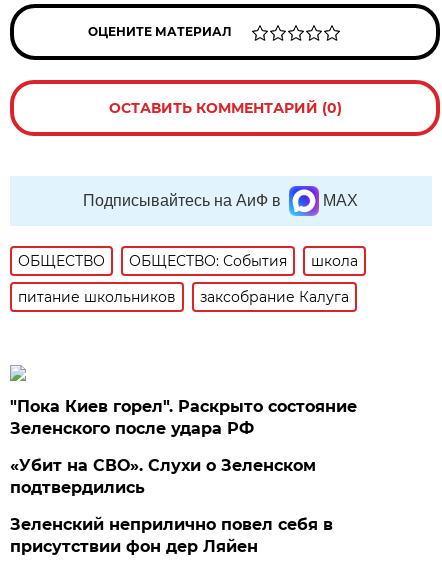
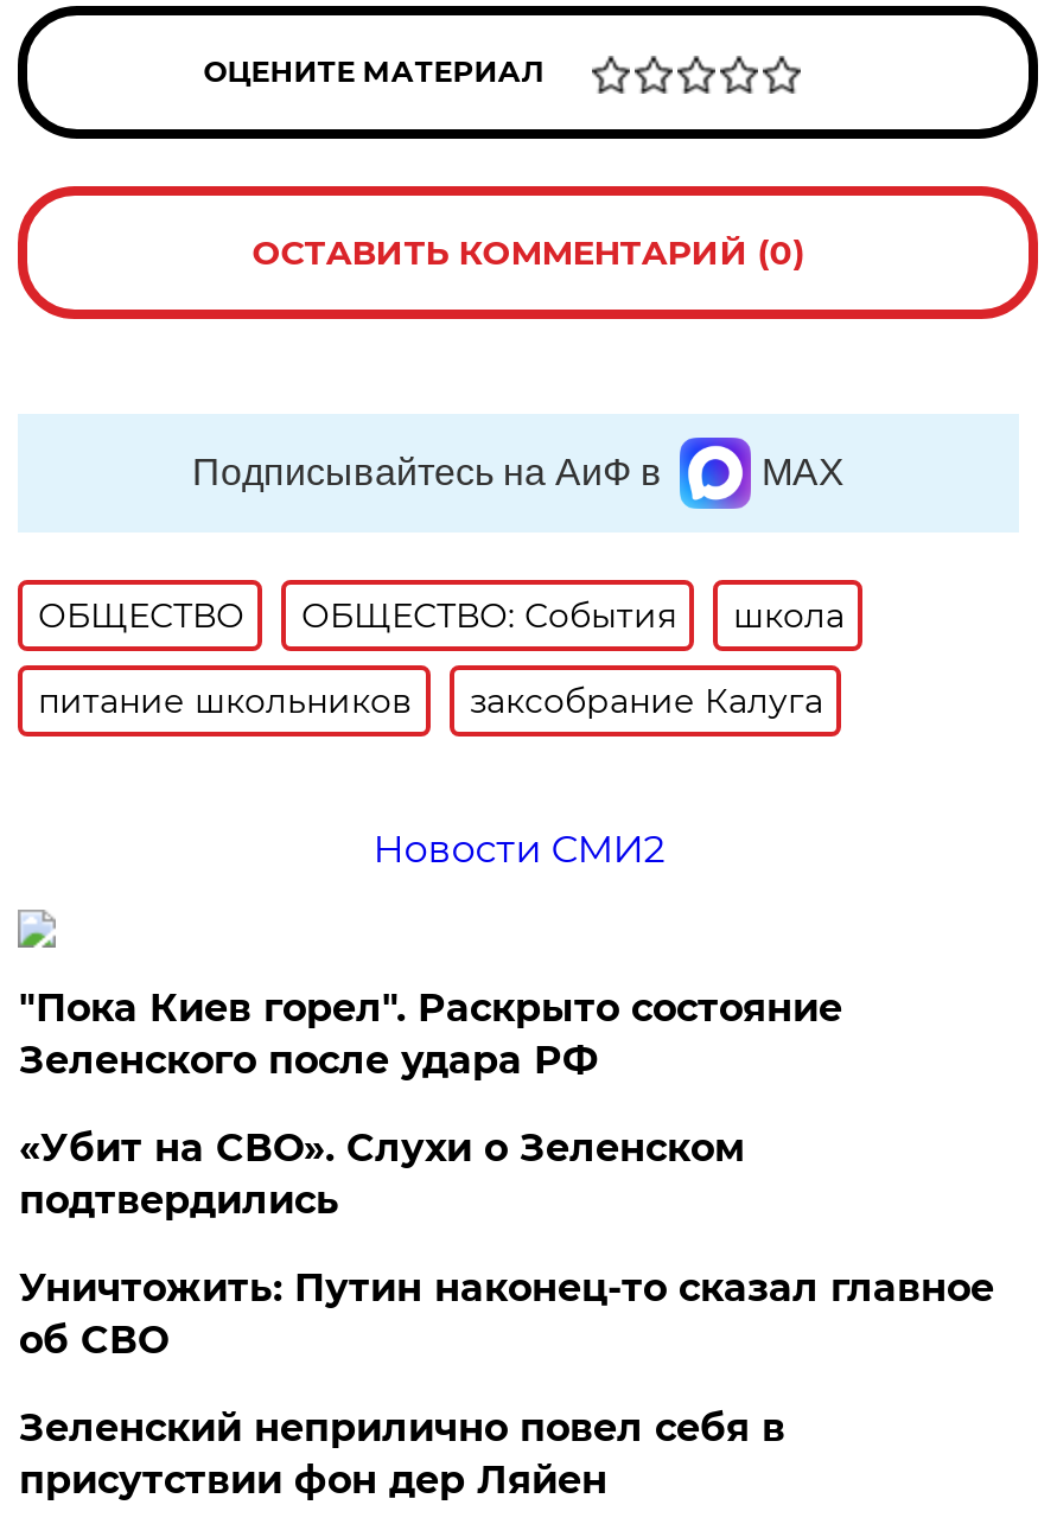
none -> [373,826,665,871] Новости СМИ2
none -> [19,1265,994,1362] Уничтожить: Путин наконец-то сказал главное | об СВО

